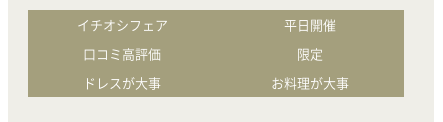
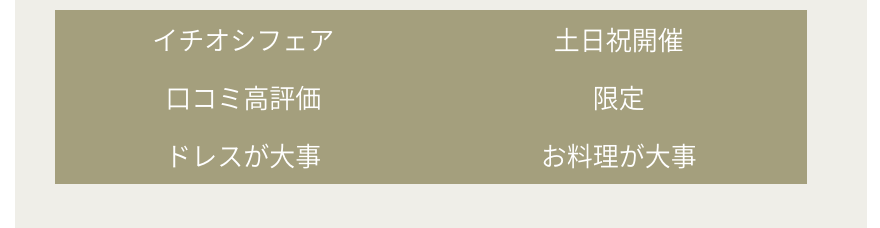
[284,15,336,34] 平日開催 -> [554,19,684,57] 土日祝開催

